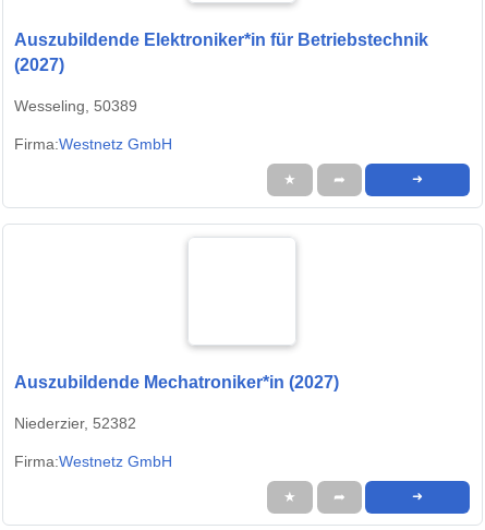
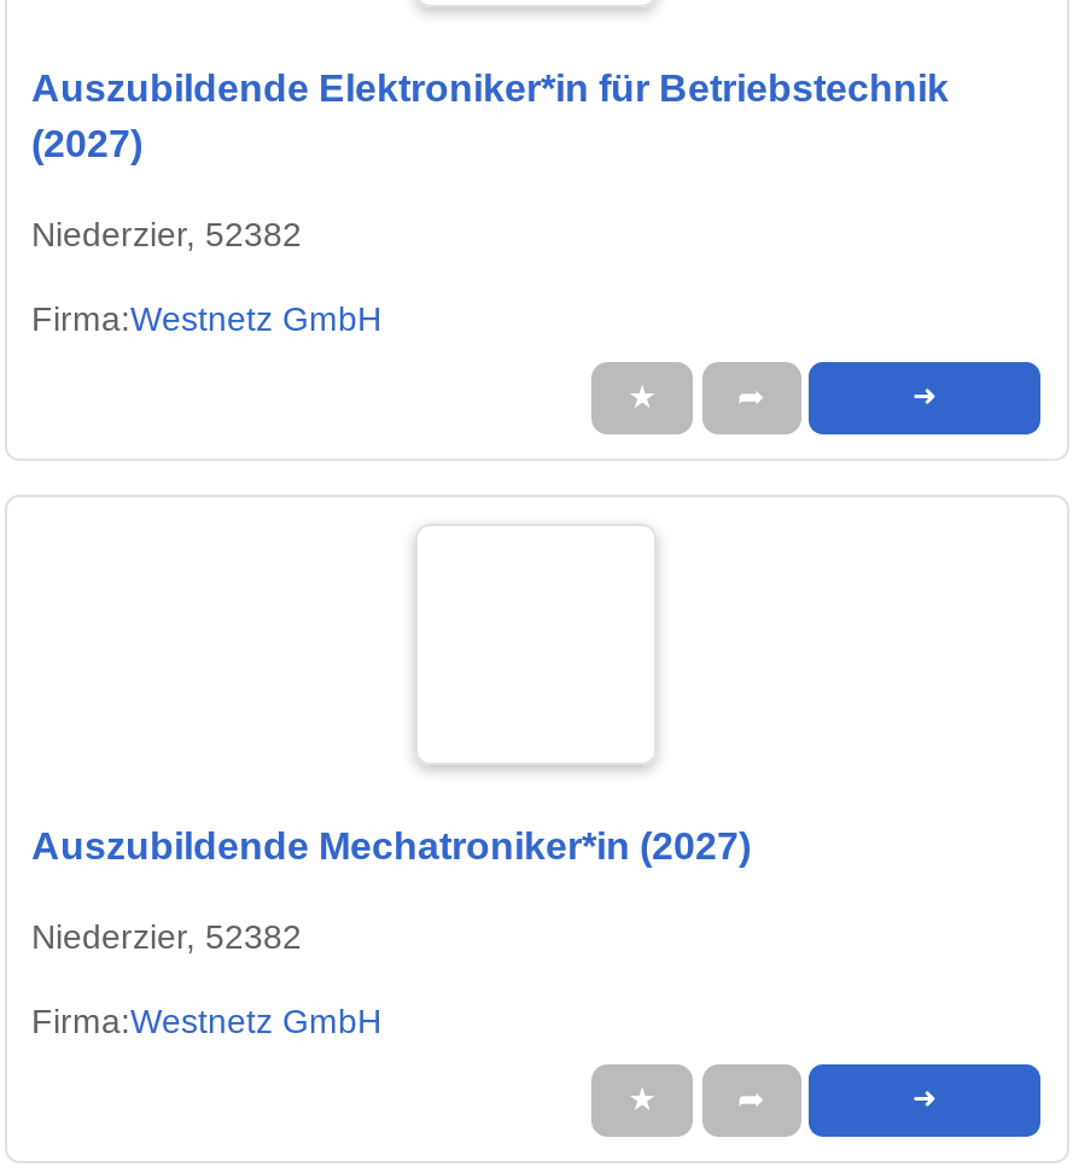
[14,97,137,115] Wesseling, 50389 -> [31,215,302,254] Niederzier, 52382

